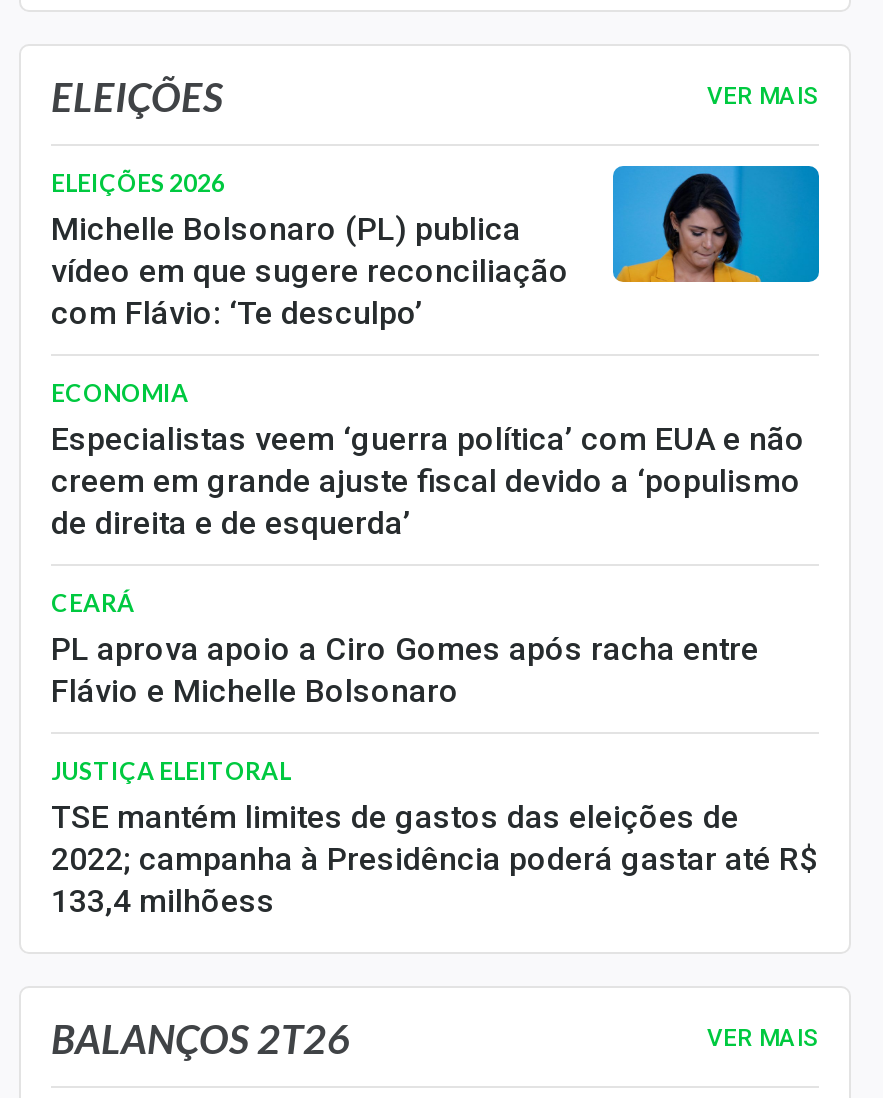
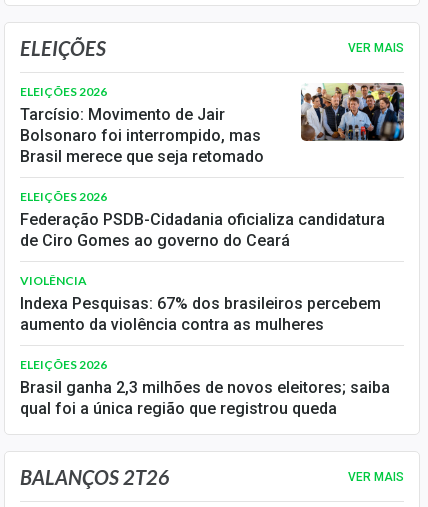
[51,164,821,332] [image] | Michelle Bolsonaro (PL) publica | vídeo em que sugere reconciliação | com Flávio: ‘Te desculpo’ -> [20,82,405,166] [image] | Tarcísio: Movimento de Jair | Bolsonaro foi interrompido, mas | Brasil merece que seja retomado
[51,378,805,542] ECONOMIA | Especialistas veem ‘guerra política’ com EUA e não | creem em grande ajuste fiscal devido a ‘populismo | de direita e de esquerda’ -> [20,189,385,250] ELEIÇÕES 2026 | Federação PSDB-Cidadania oficializa candidatura | de Ciro Gomes ao governo do Ceará
[51,588,759,710] CEARÁ | PL aprova apoio a Ciro Gomes após racha entre | Flávio e Michelle Bolsonaro -> [20,273,381,334] VIOLÊNCIA | Indexa Pesquisas: 67% dos brasileiros percebem | aumento da violência contra as mulheres
[51,756,819,920] JUSTIÇA ELEITORAL | TSE mantém limites de gastos das eleições de | 2022; campanha à Presidência poderá gastar até R$ | 133,4 milhõess -> [20,357,390,418] ELEIÇÕES 2026 | Brasil ganha 2,3 milhões de novos eleitores; saiba | qual foi a única região que registrou queda

